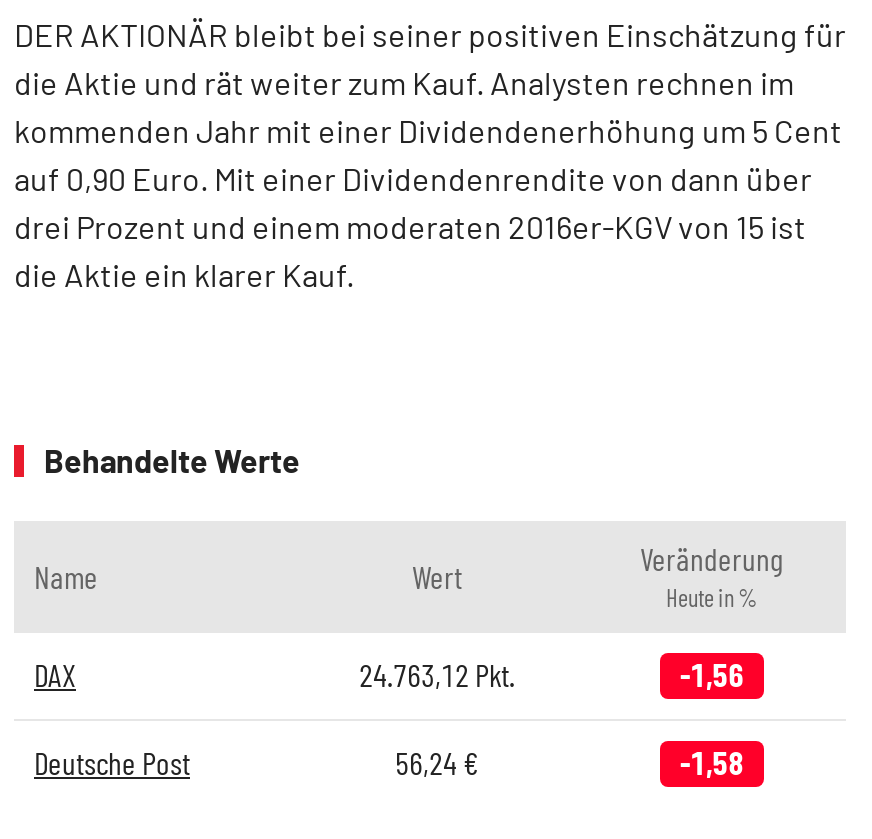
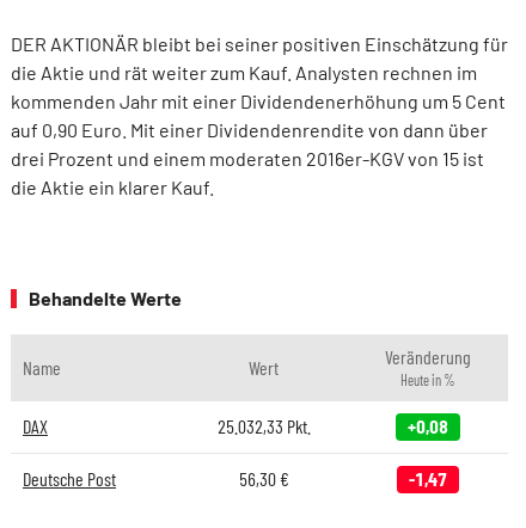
[359,656,515,694] 24.763,12 Pkt. -> [217,415,310,438] 25.032,33 Pkt.
[680,656,744,694] -1,56 -> [408,415,448,438] +0,08
[395,744,479,782] 56,24 € -> [238,468,289,490] 56,30 €
[680,744,744,782] -1,58 -> [409,468,447,490] -1,47

